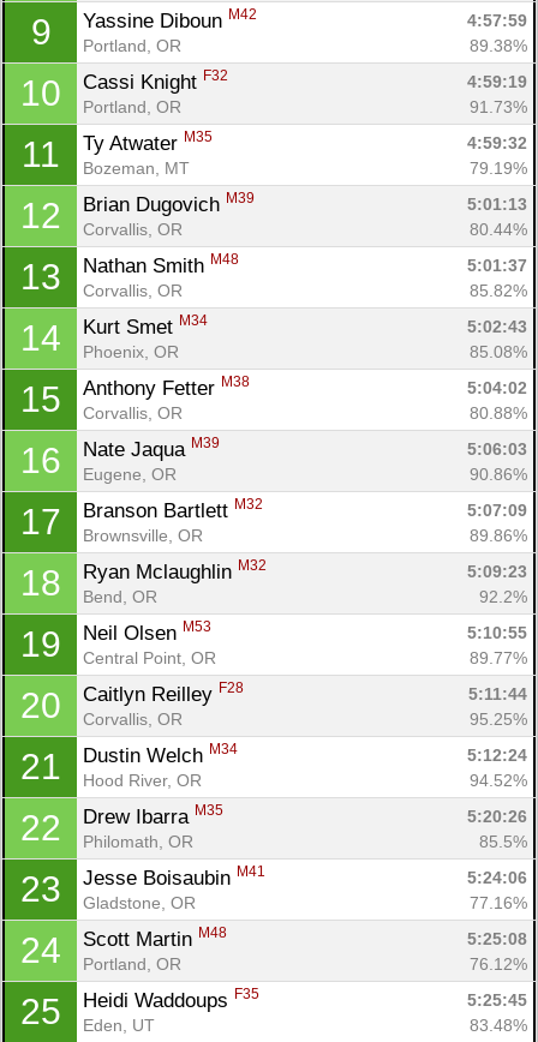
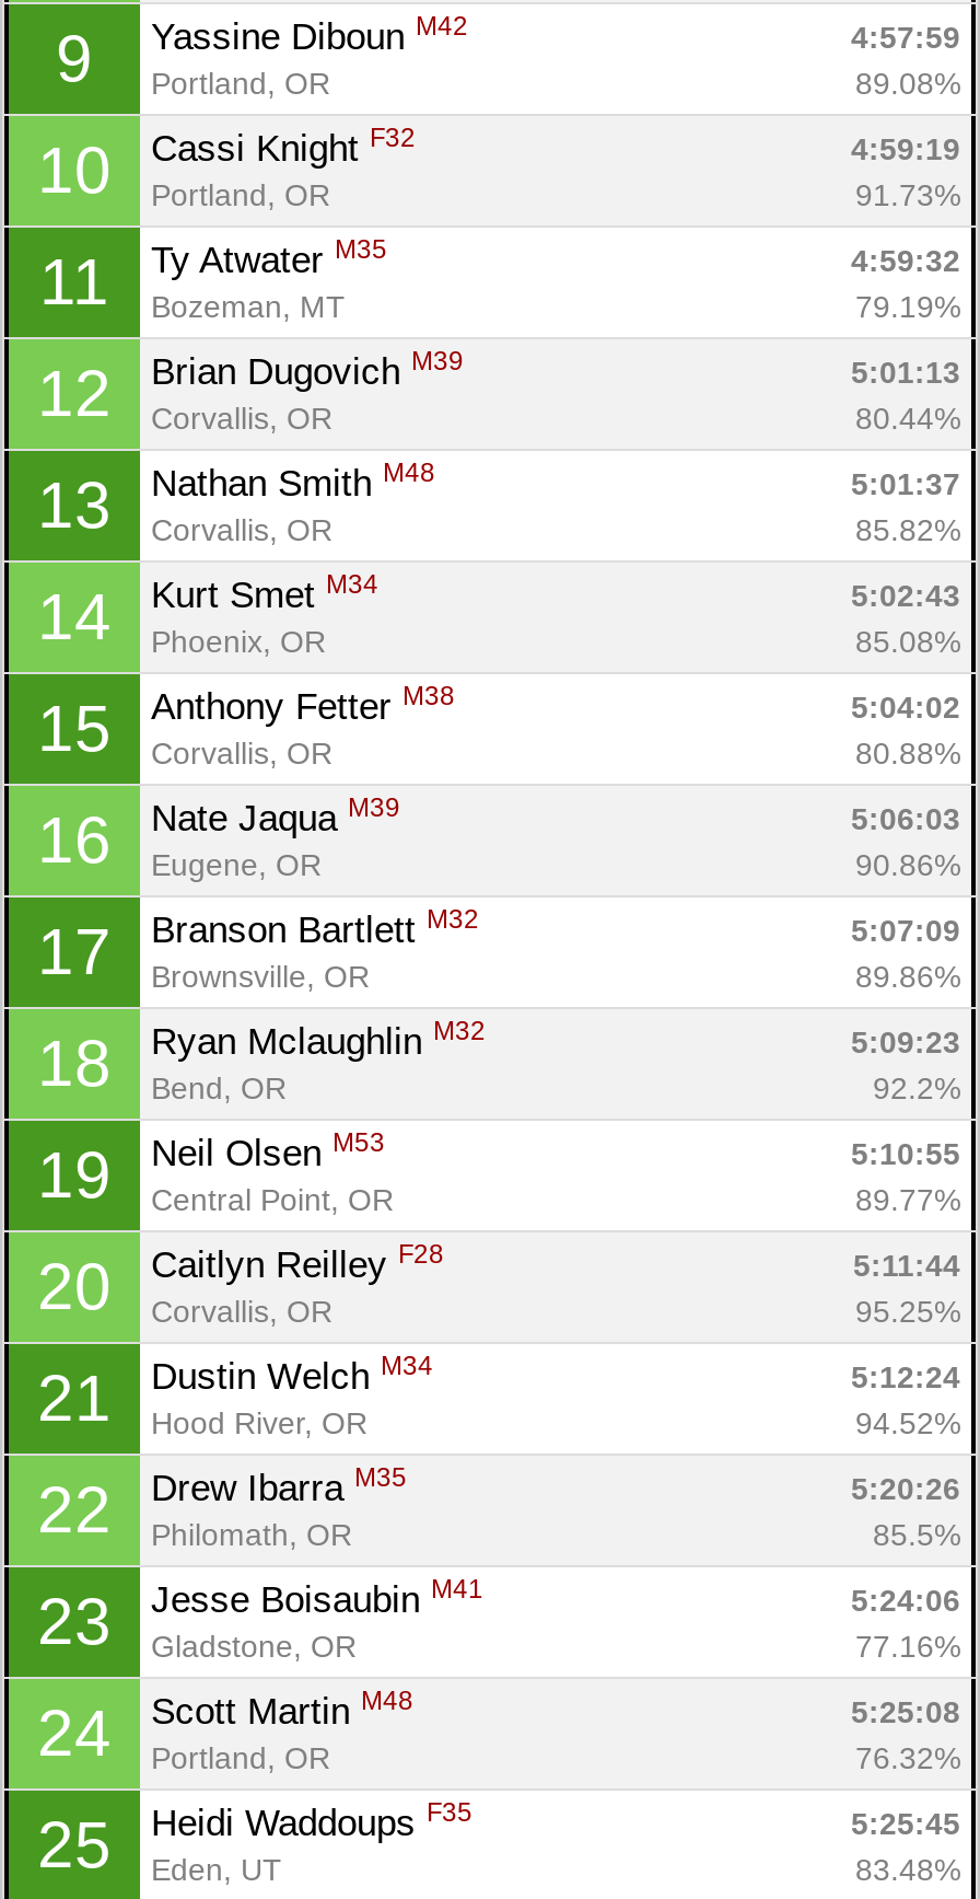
[470,36,527,55] 89.38% -> [855,65,960,100] 89.08%
[470,954,527,973] 76.12% -> [855,1740,960,1775] 76.32%

